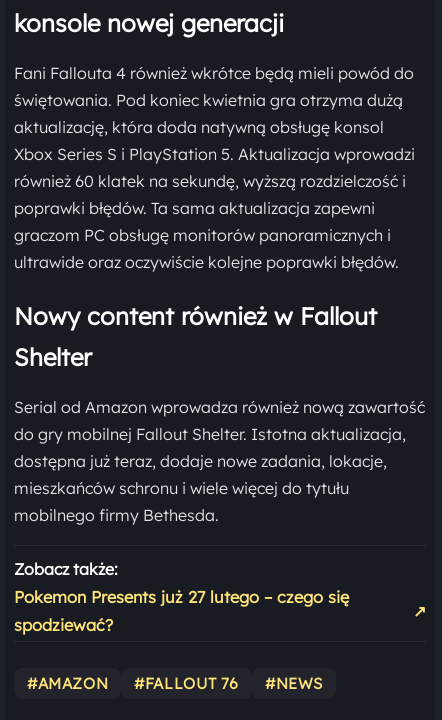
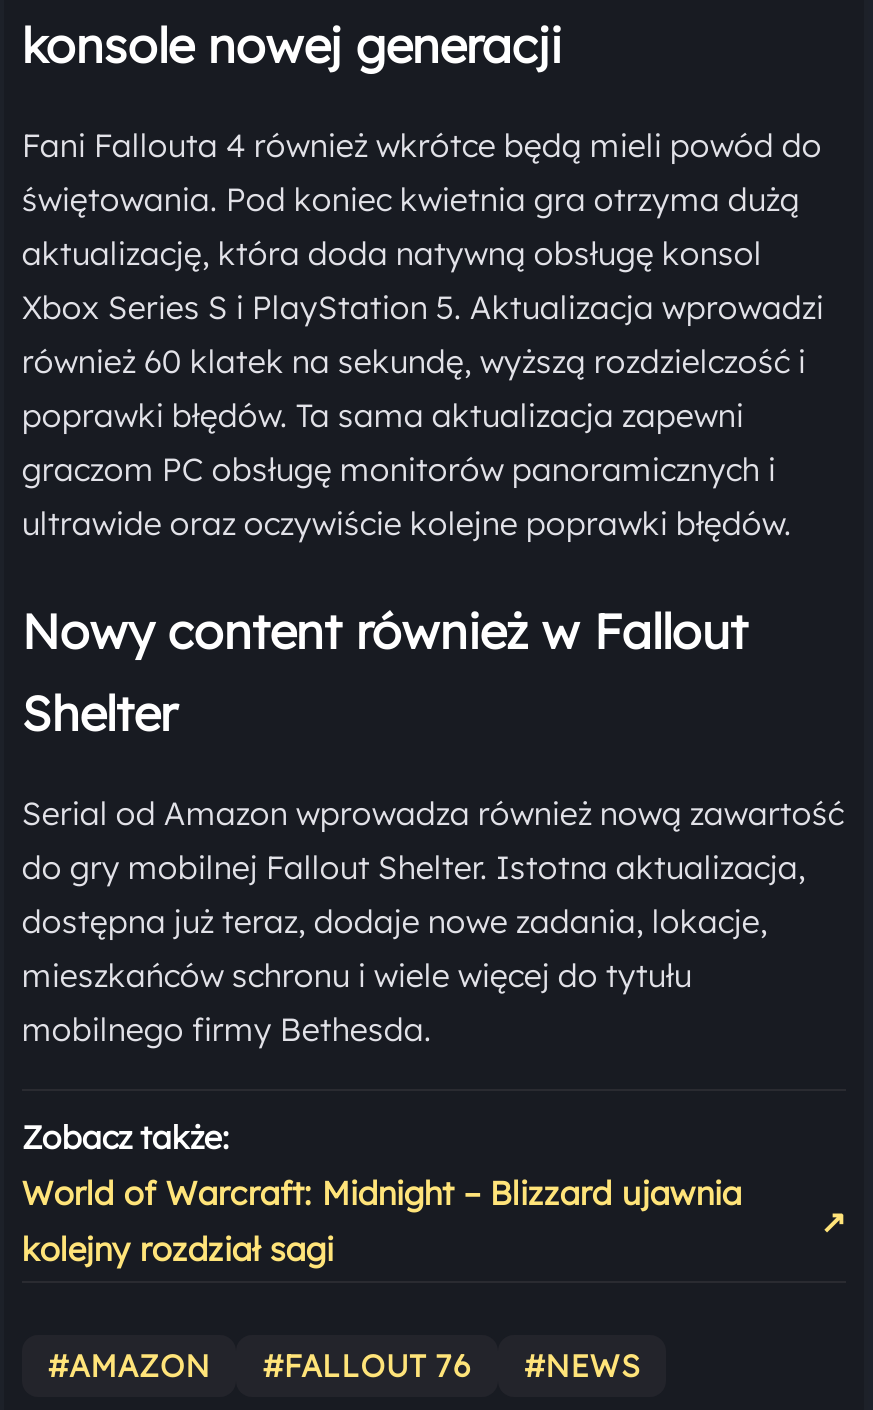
[14,587,349,635] Pokemon Presents już 27 lutego – czego się | spodziewać? -> [22,1173,742,1269] World of Warcraft: Midnight – Blizzard ujawnia | kolejny rozdział sagi

